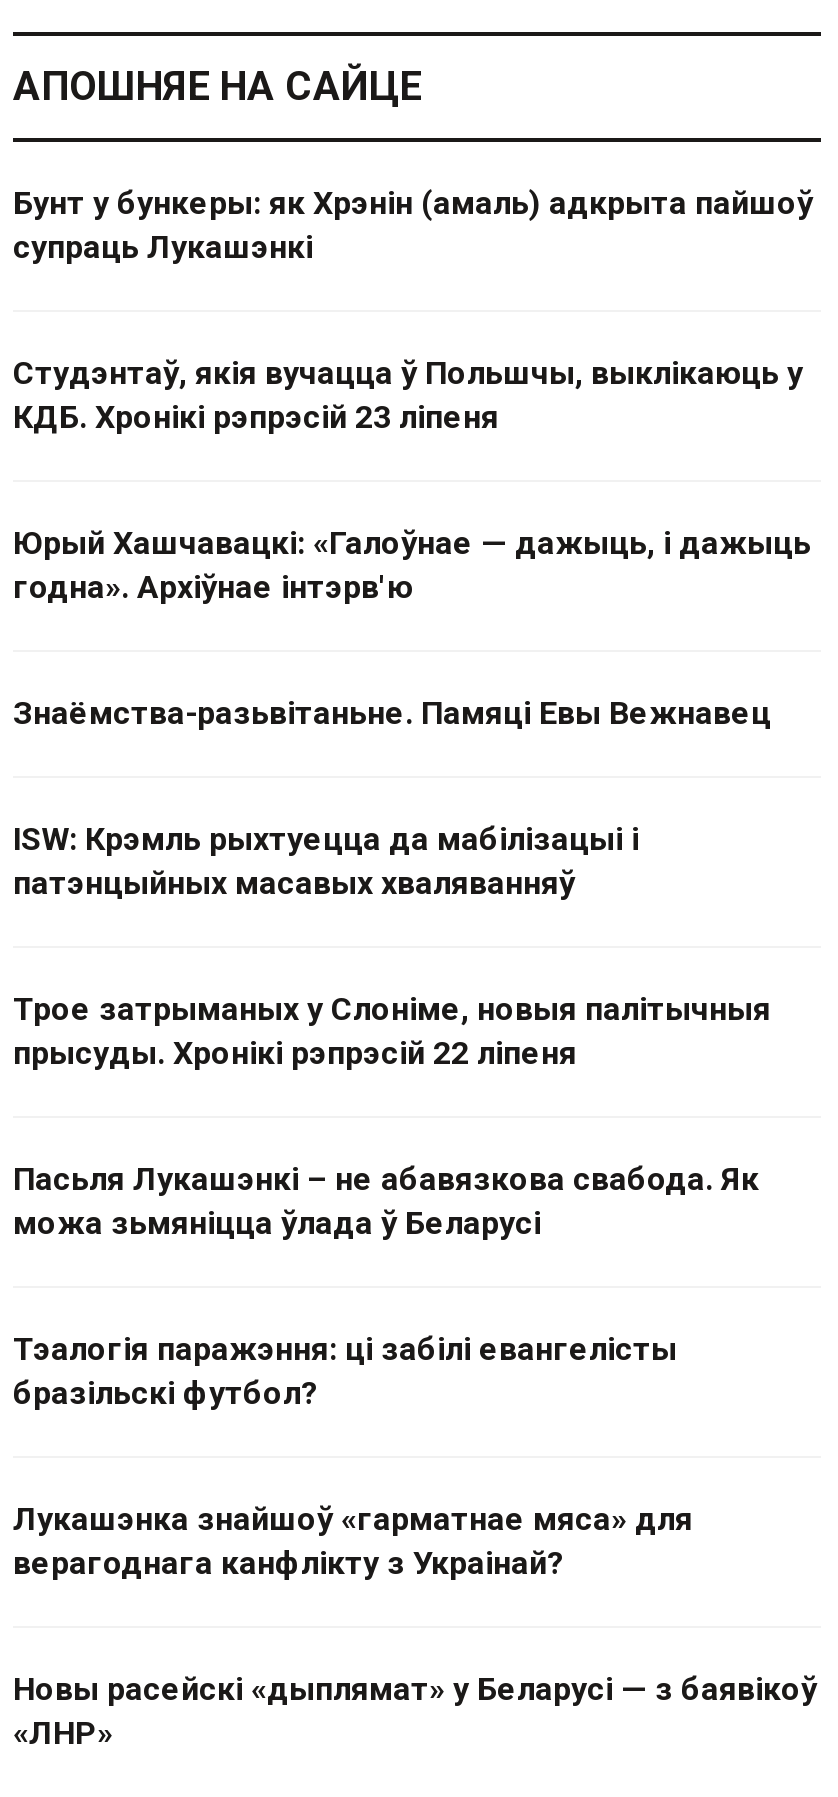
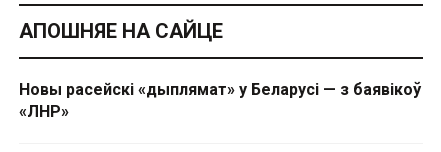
[13,183,813,1581] Бунт у бункеры: як Хрэнін (амаль) адкрыта пайшоў | супраць Лукашэнкі | Студэнтаў, якія вучацца ў Польшчы, выклікаюць у | КДБ. Хронікі рэпрэсій 23 ліпеня | Юрый Хашчавацкі: «Галоўнае — дажыць, і дажыць | годна». Архіўнае інтэрв'ю | Знаёмства-разьвітаньне. Памяці Евы Вежнавец | ISW: Крэмль рыхтуецца да мабілізацыі і | патэнцыйных масавых хваляванняў | Трое затрыманых у Слоніме, новыя палітычныя | прысуды. Хронікі рэпрэсій 22 ліпеня | Пасьля Лукашэнкі – не абавязкова свабода. Як | можа зьмяніцца ўлада ў Беларусі | Тэалогія паражэння: ці забілі евангелісты | бразільскі футбол? | Лукашэнка знайшоў «гарматнае мяса» для | верагоднага канфлікту з Украінай? -> none

